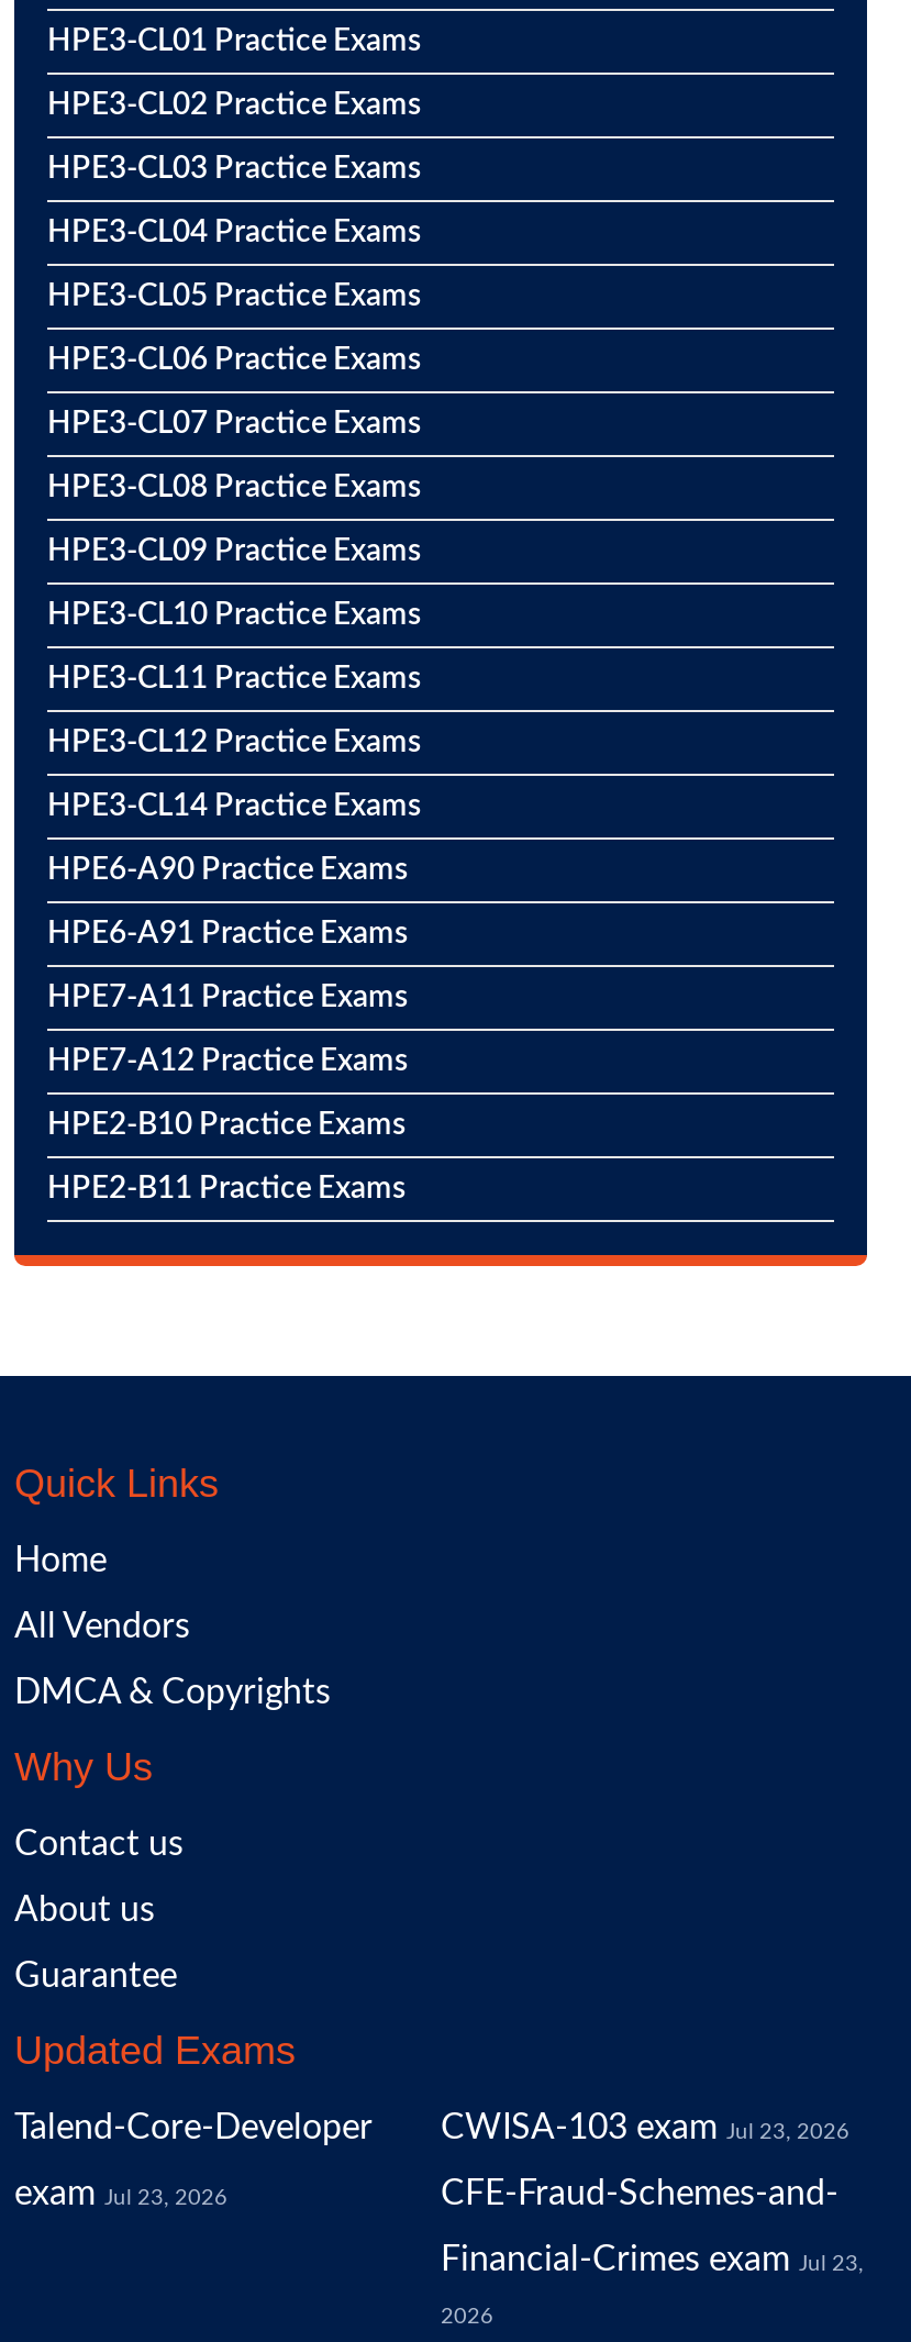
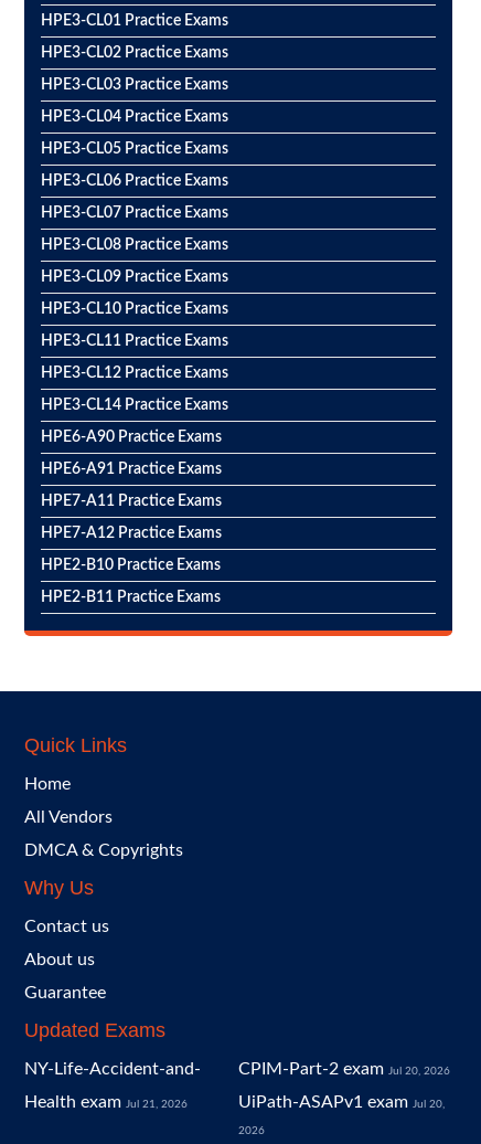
[14,2110,373,2211] Talend-Core-Developer | exam Jul 23, 2026 -> [24,1060,201,1111] NY-Life-Accident-and- | Health exam Jul 21, 2026
[441,2110,863,2277] CWISA-103 exam Jul 23, 2026 | CFE-Fraud-Schemes-and- | Financial-Crimes exam Jul 23, -> [238,1060,450,1111] CPIM-Part-2 exam Jul 20, 2026 | UiPath-ASAPv1 exam Jul 20,

